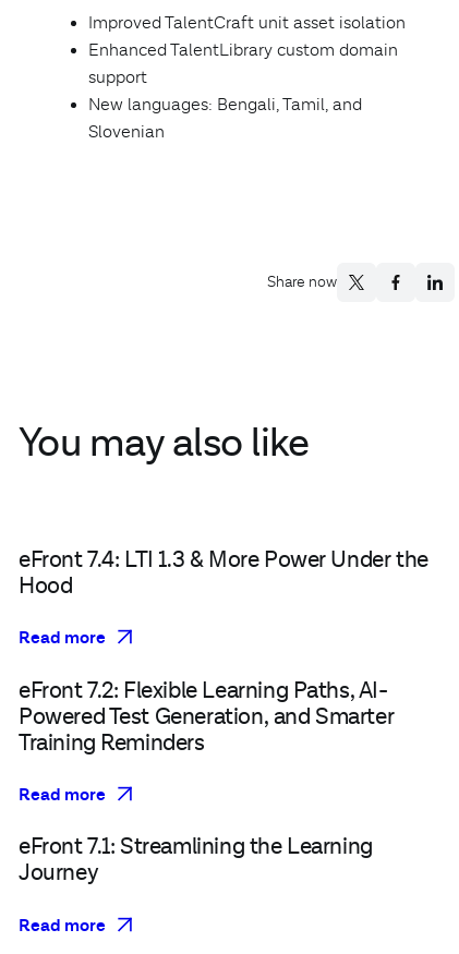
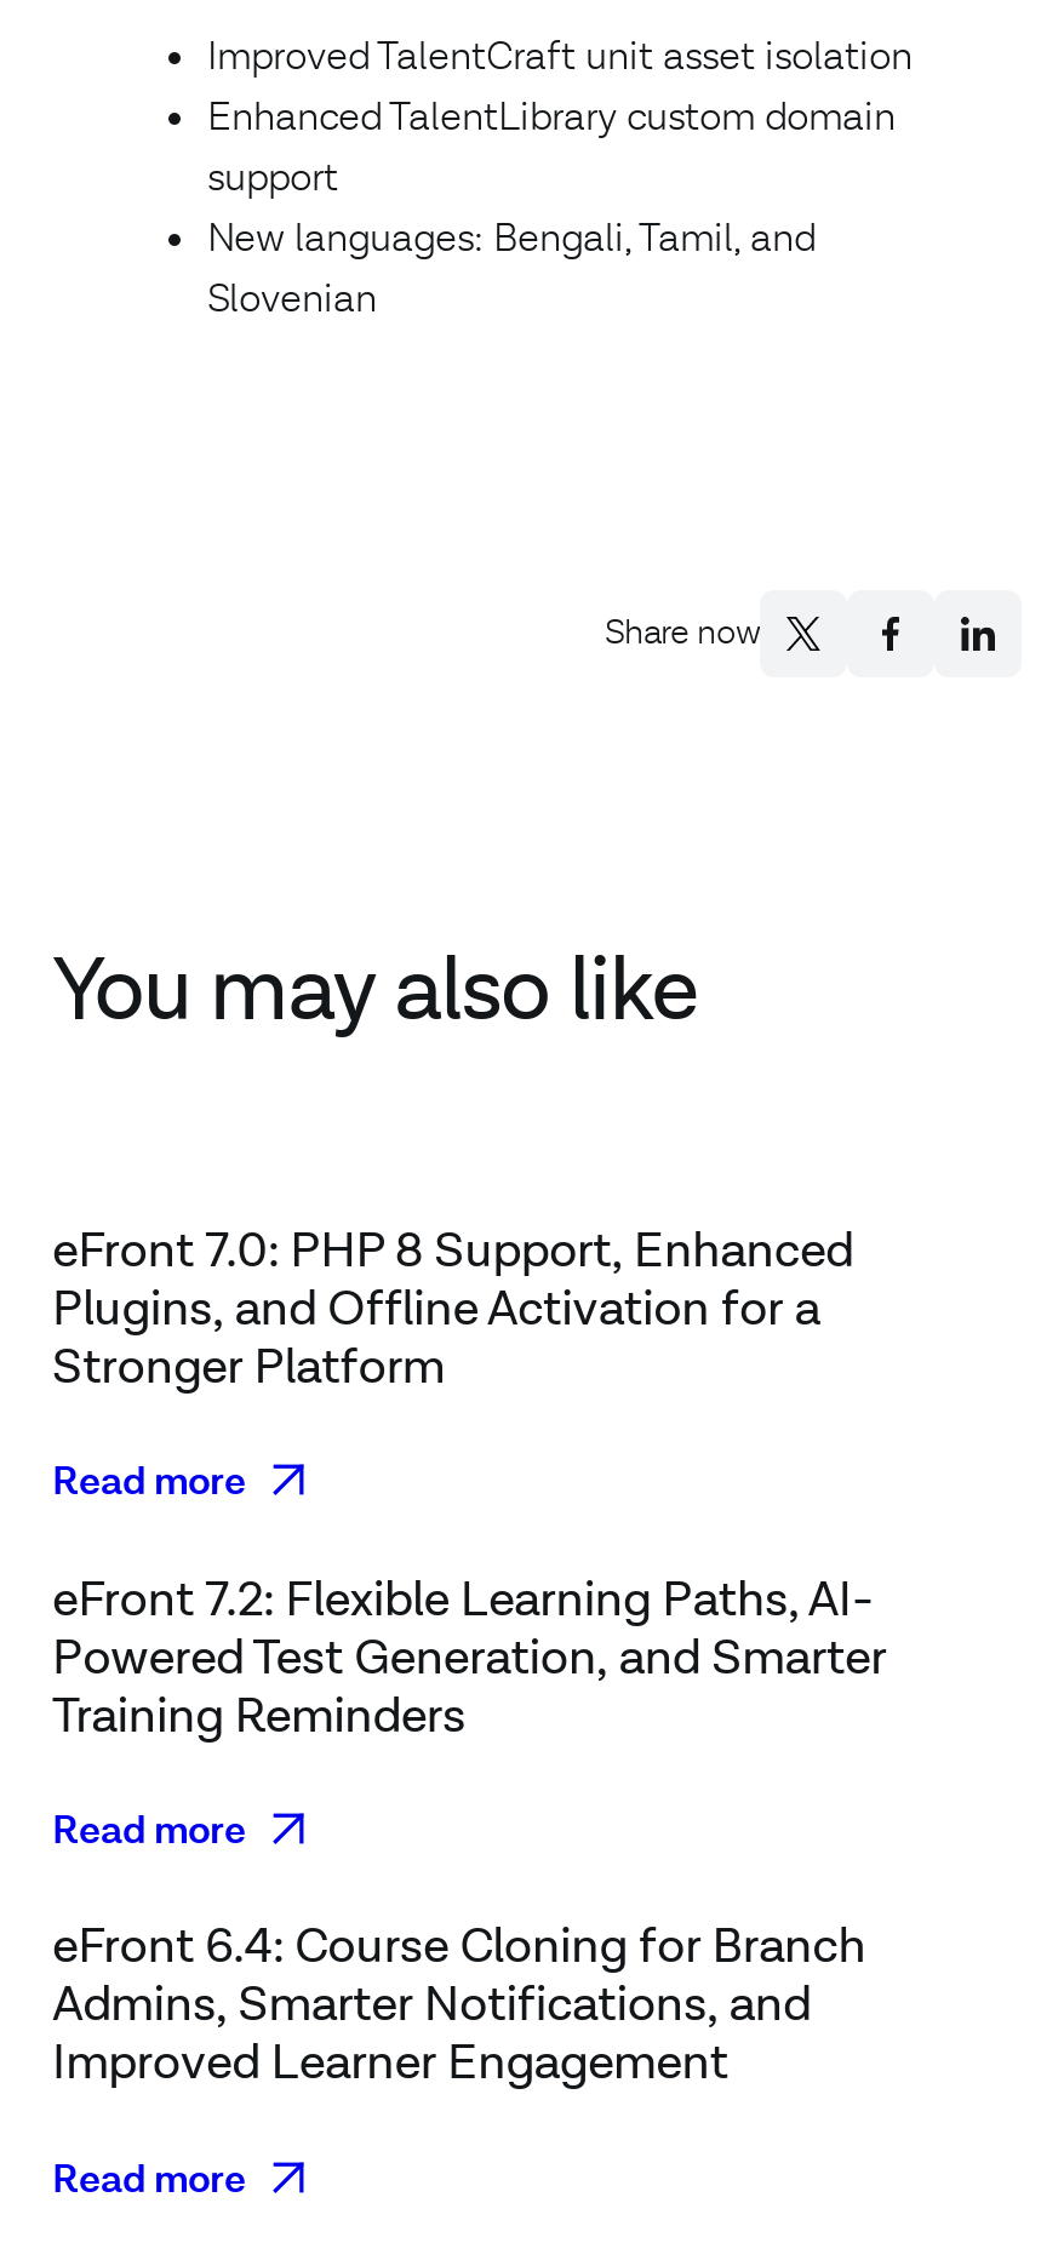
[19,547,428,600] eFront 7.4: LTI 1.3 & More Power Under the | Hood -> [52,1222,853,1397] eFront 7.0: PHP 8 Support, Enhanced | Plugins, and Offline Activation for a | Stronger Platform
[19,834,373,887] eFront 7.1: Streamlining the Learning | Journey -> [52,1919,866,2093] eFront 6.4: Course Cloning for Branch | Admins, Smarter Notifications, and | Improved Learner Engagement

